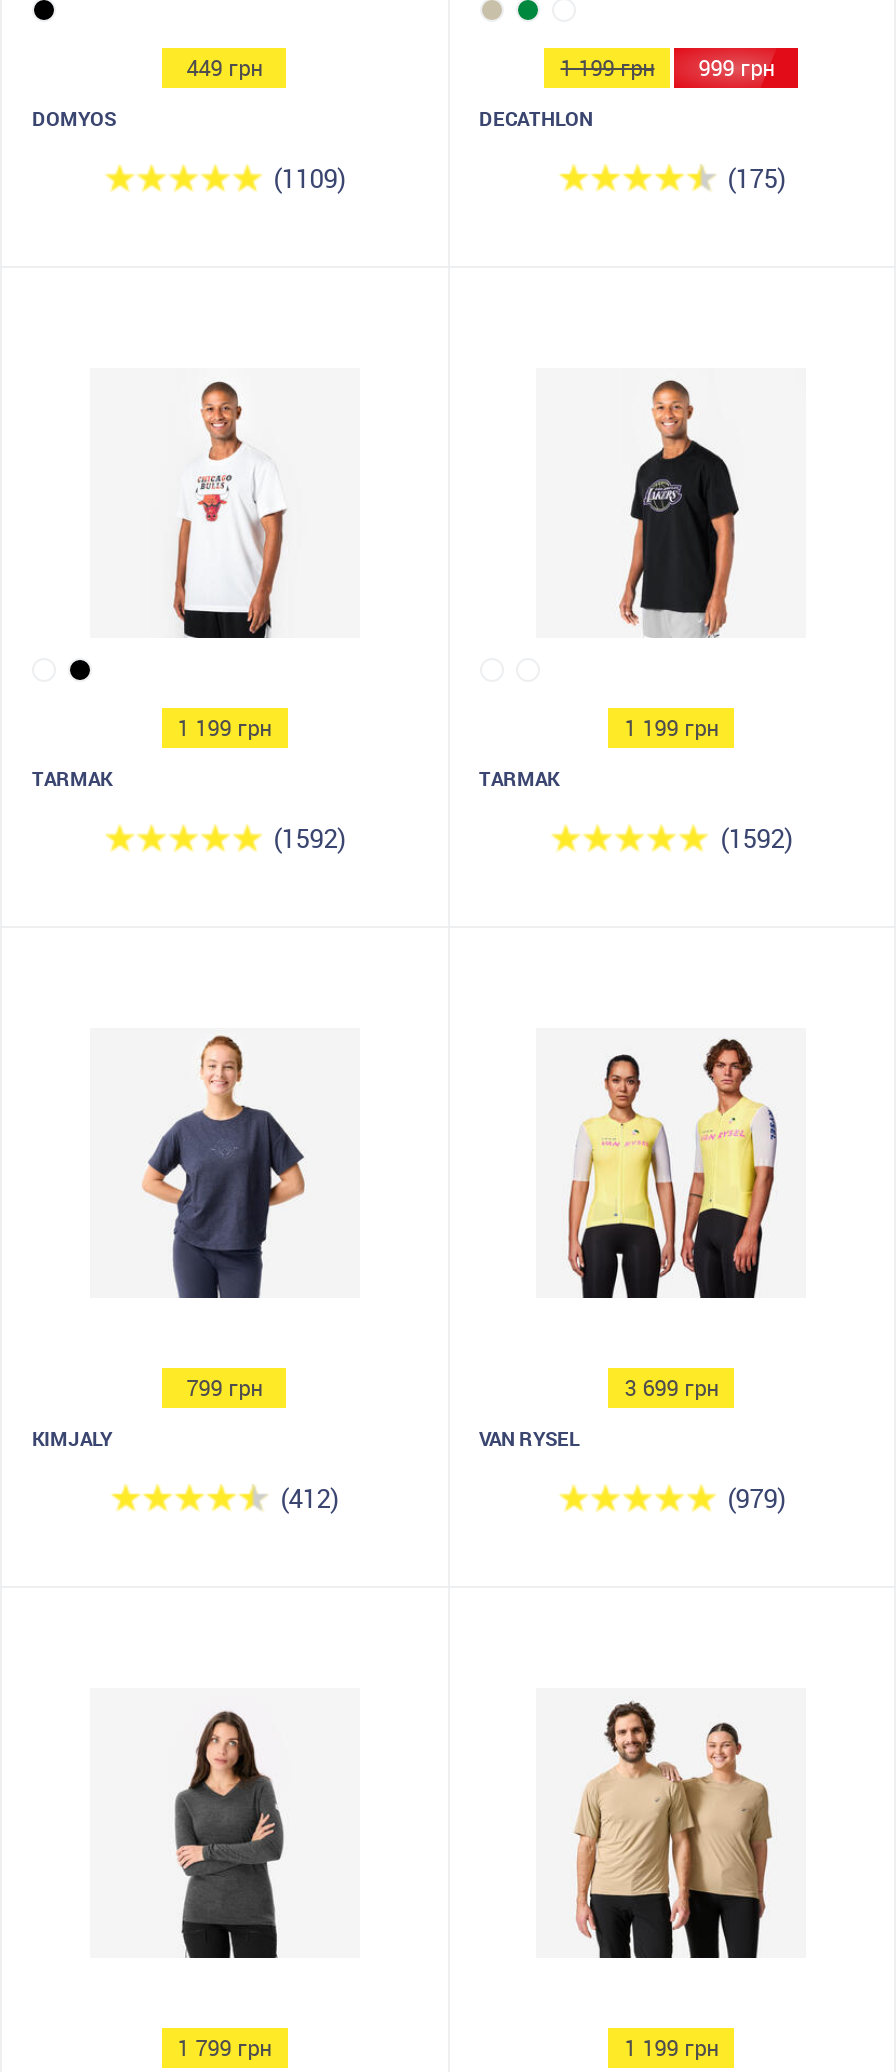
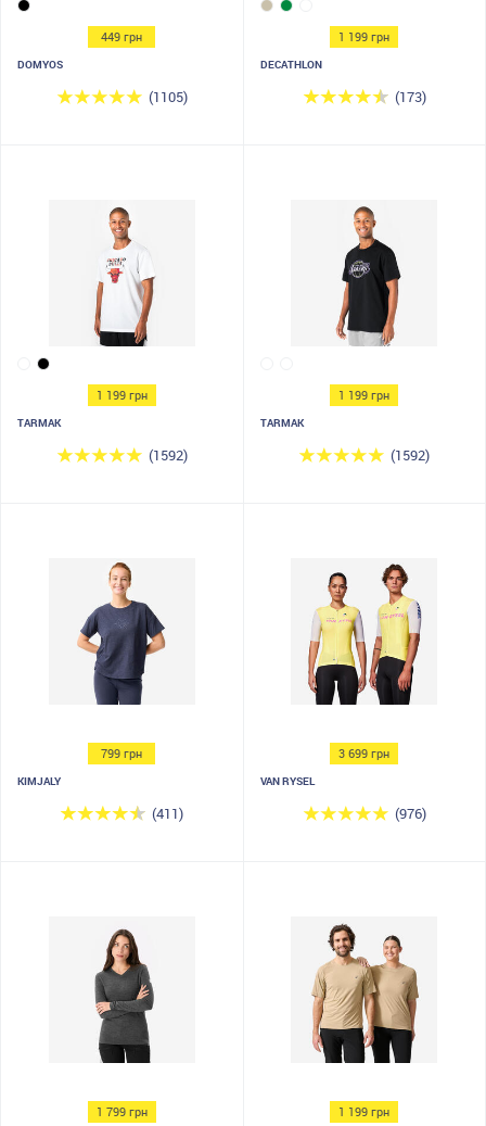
[698,52,774,82] 999 грн -> none
[274,160,346,196] (1109) -> [148,87,187,106] (1105)
[728,160,786,196] (175) -> [395,87,426,106] (173)
[280,1480,338,1516] (412) -> [152,804,184,823] (411)
[728,1480,786,1516] (979) -> [395,804,426,823] (976)

